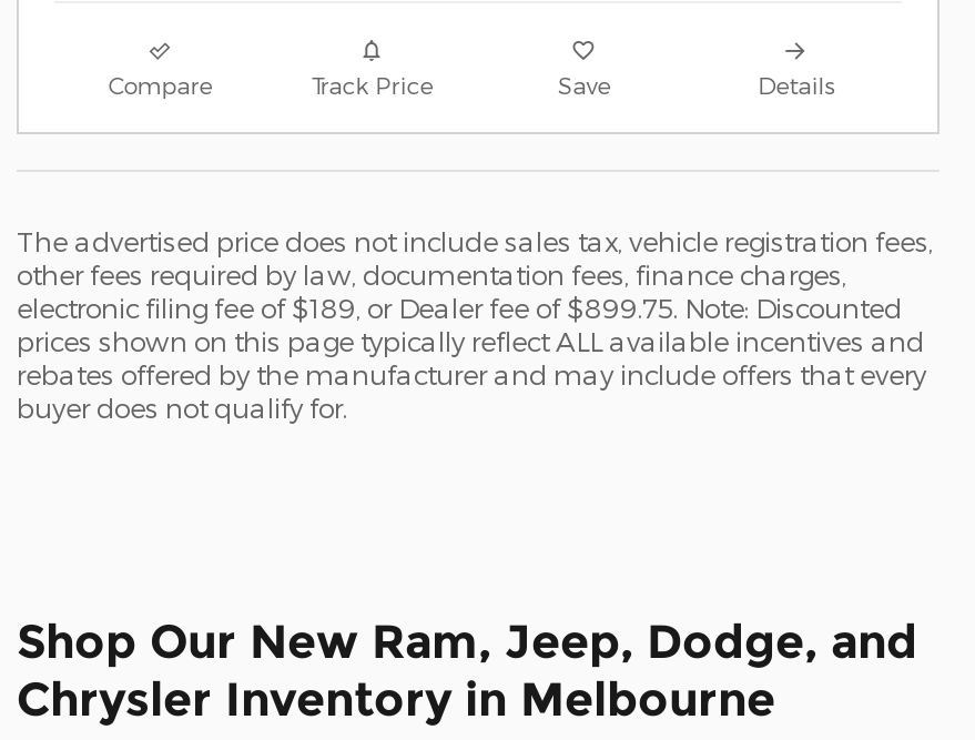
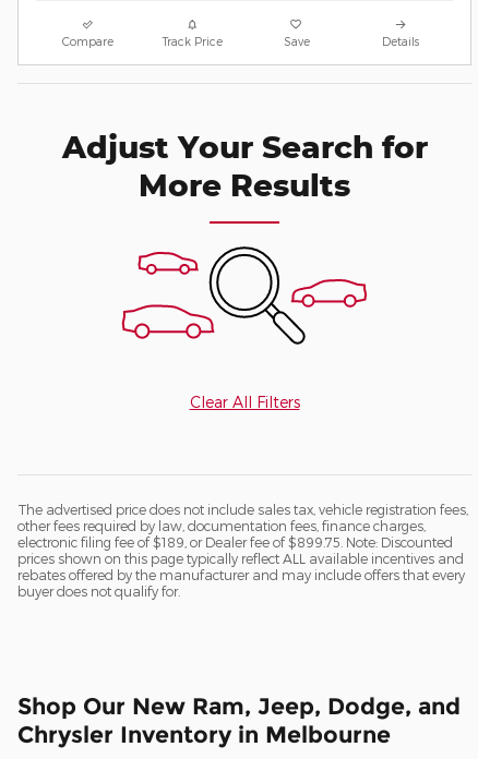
none -> [62,128,427,204] Adjust Your Search for | More Results
none -> [121,245,368,346] [image]
none -> [189,393,300,412] Clear All Filters

